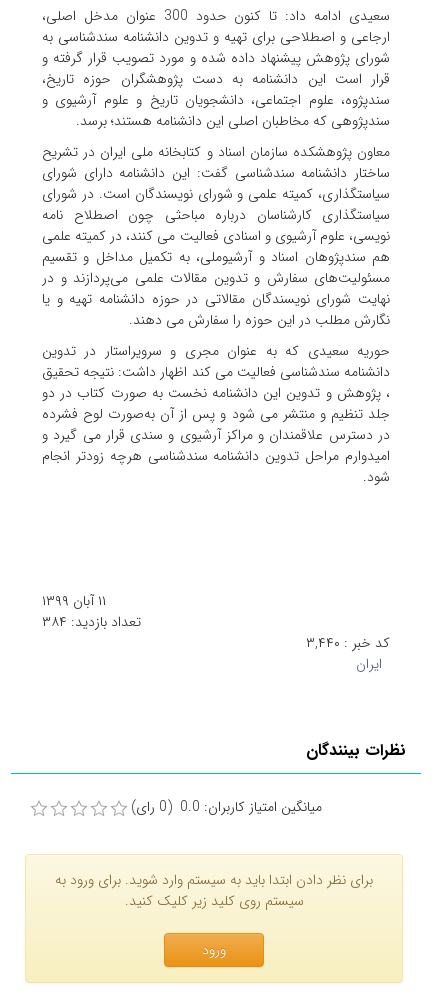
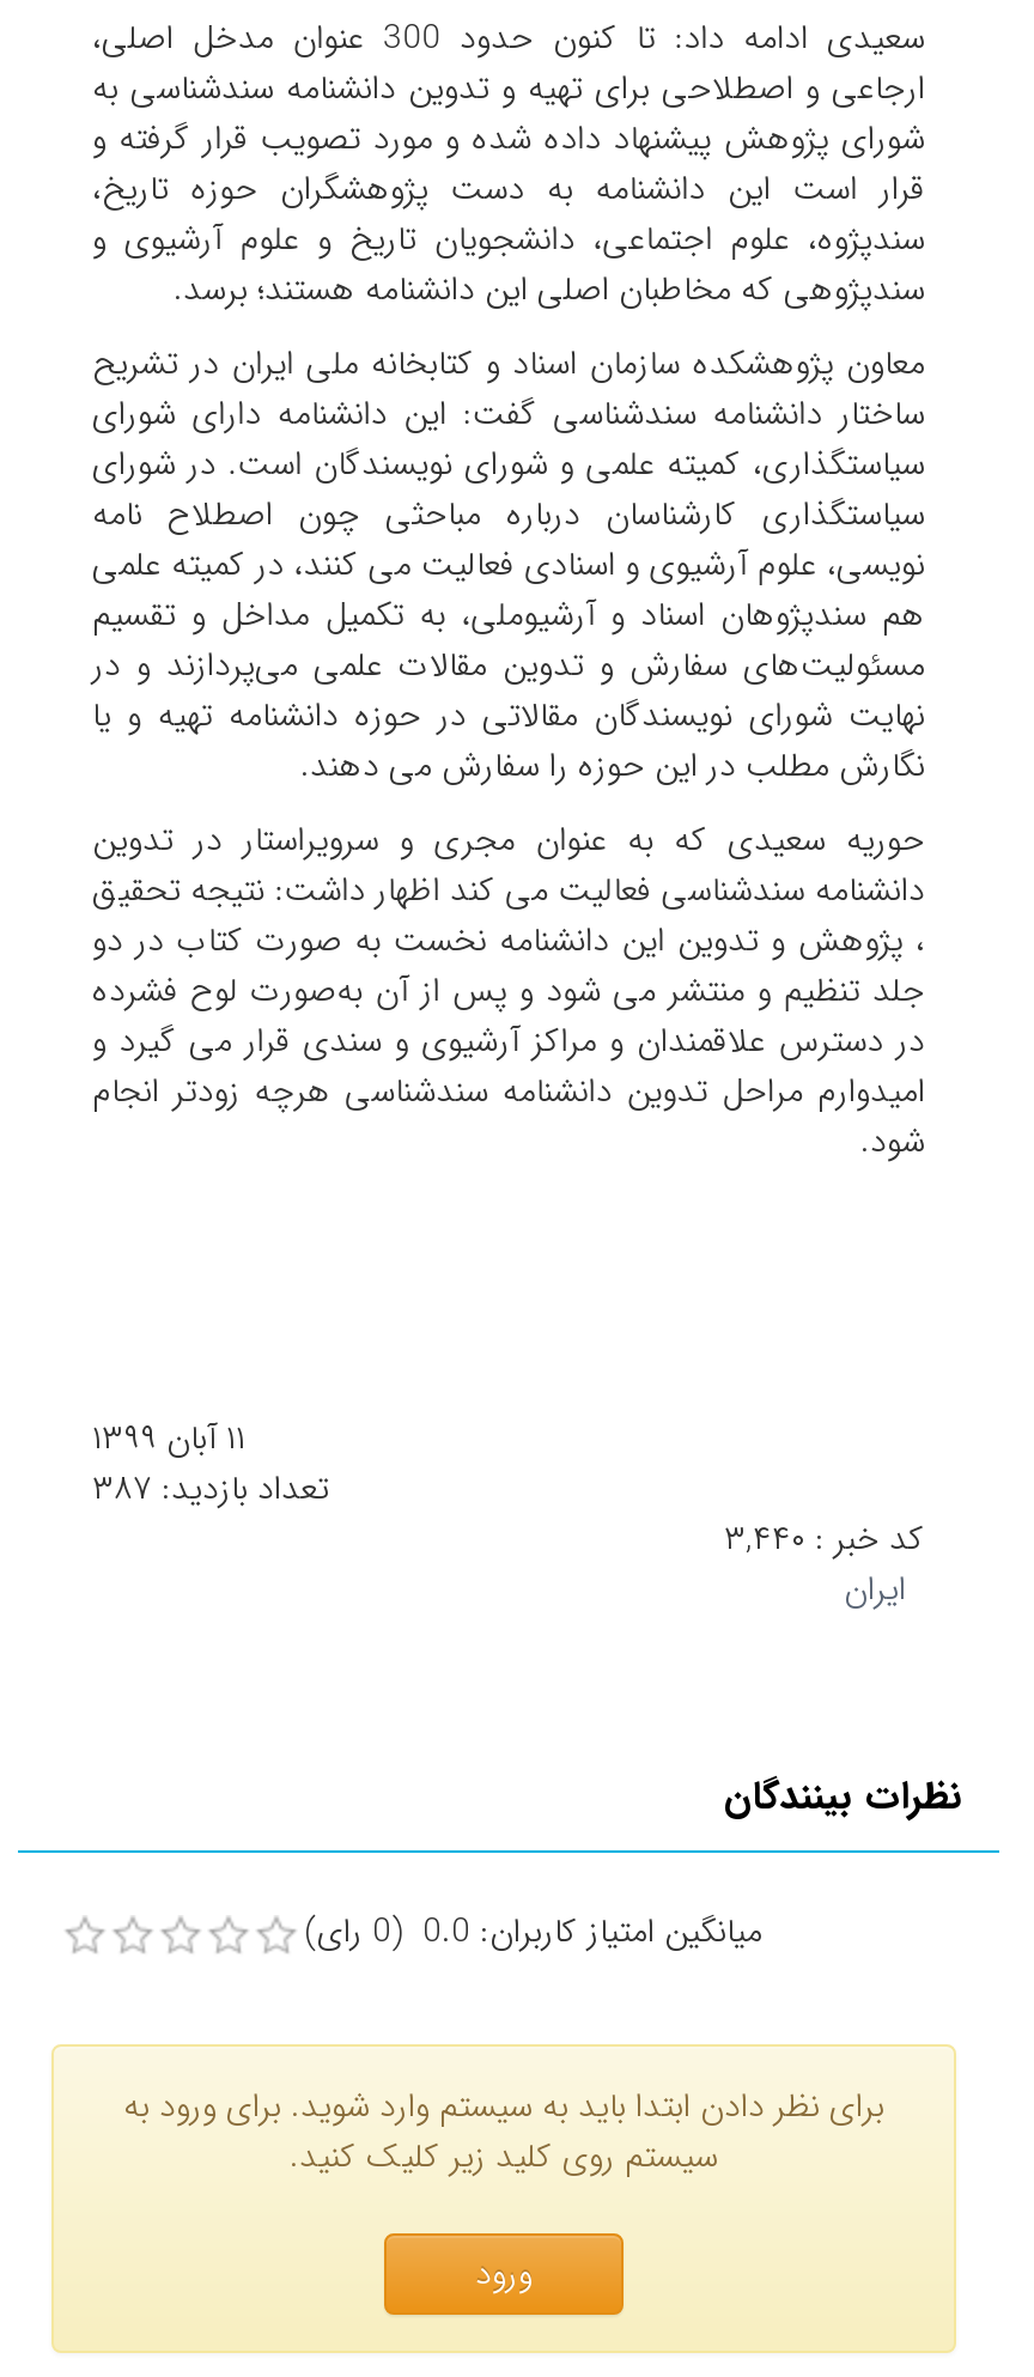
[42,610,141,632] تعداد بازدید: ۳۸۴ -> [92,1461,329,1514] تعداد بازدید: ۳۸۷

